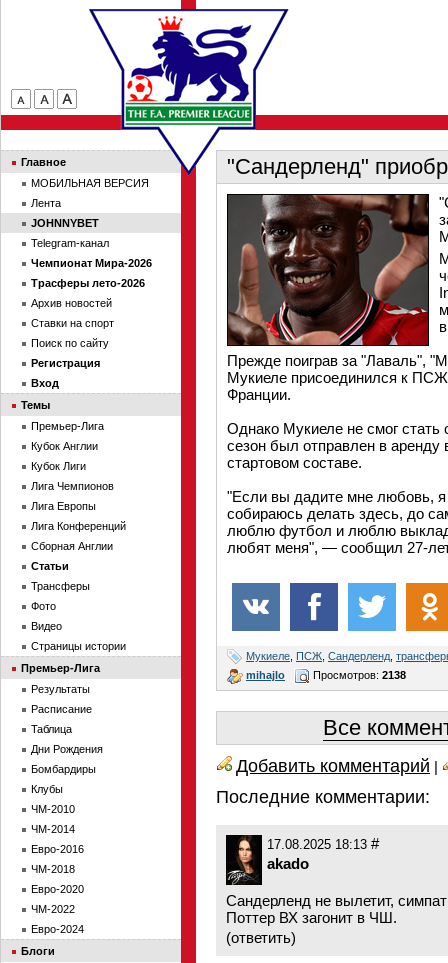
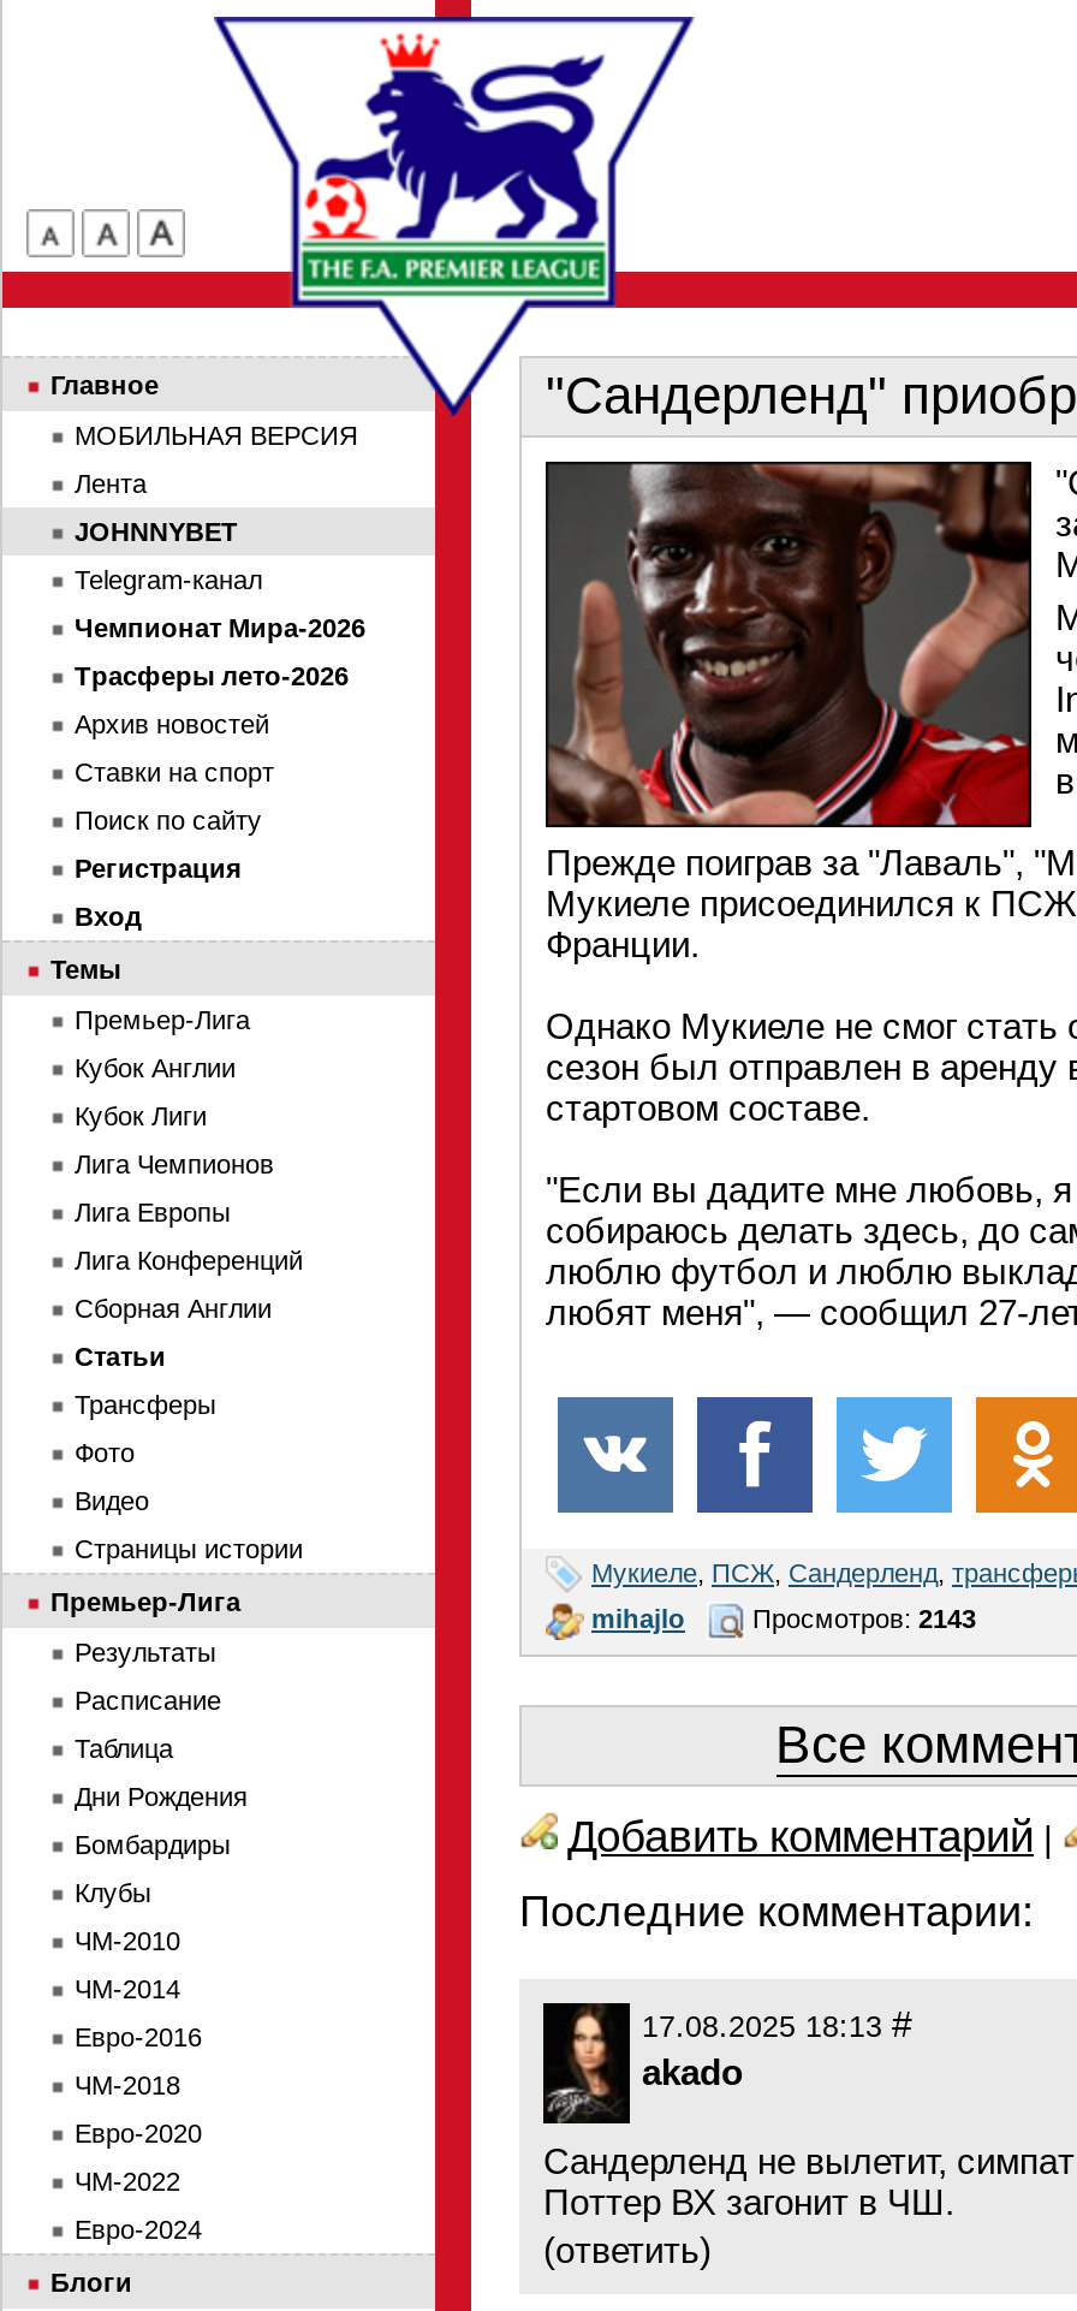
[310,669,406,681] Просмотров: 2138 -> [745,1604,976,1633] Просмотров: 2143

